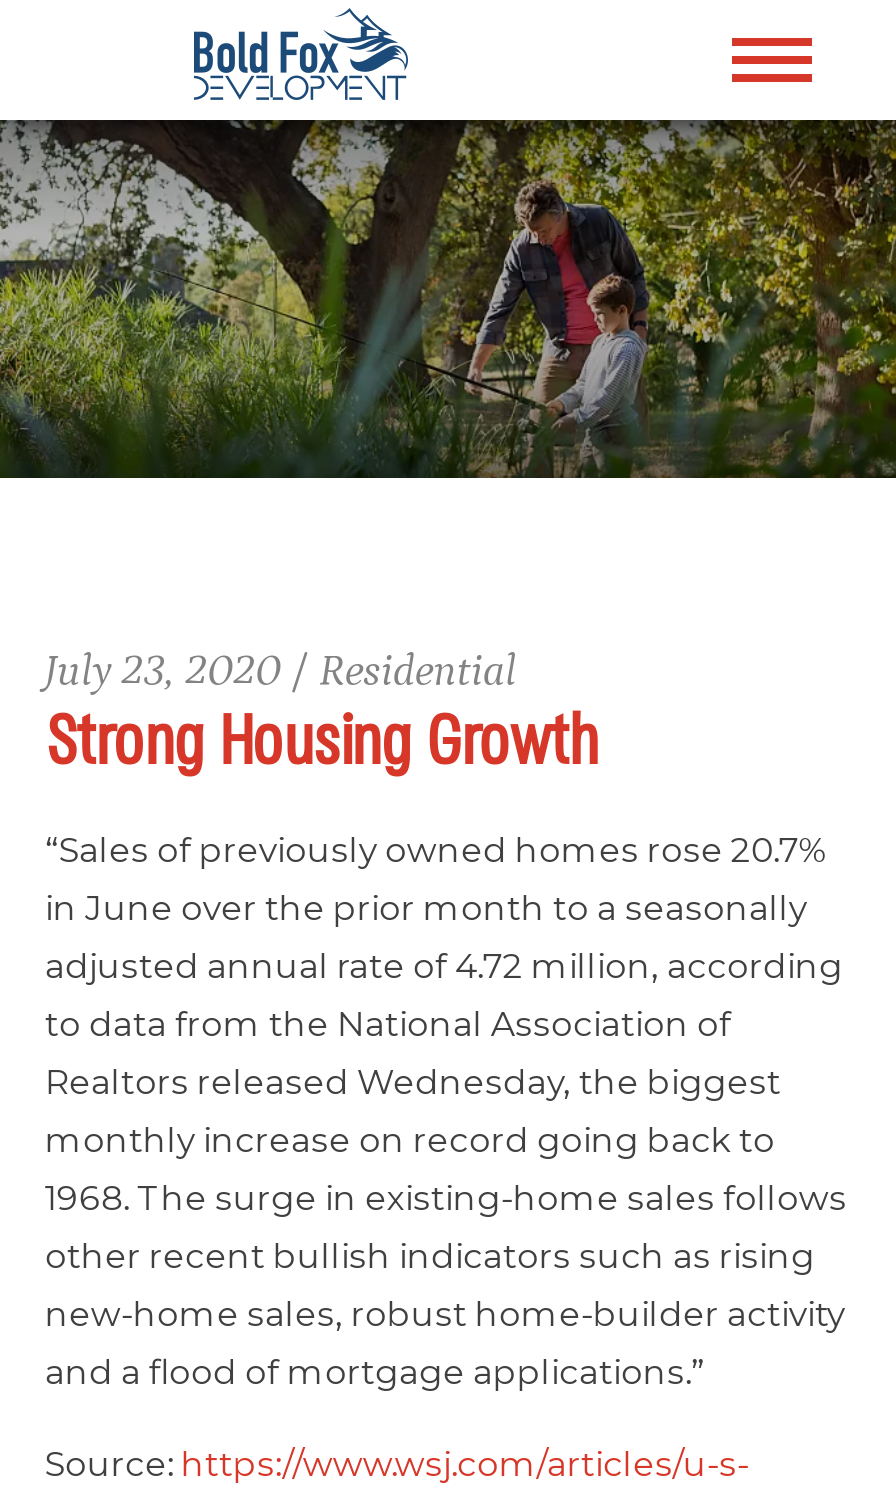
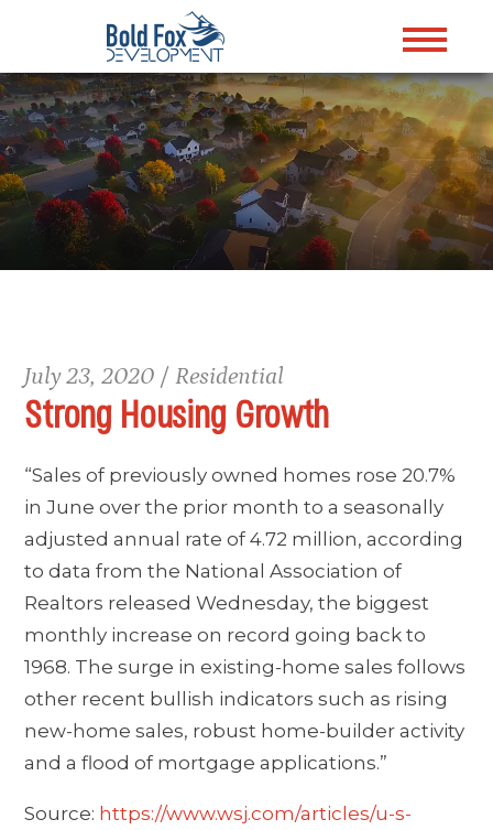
[6,118,890,478] [image] -> [3,73,490,270] [image]

